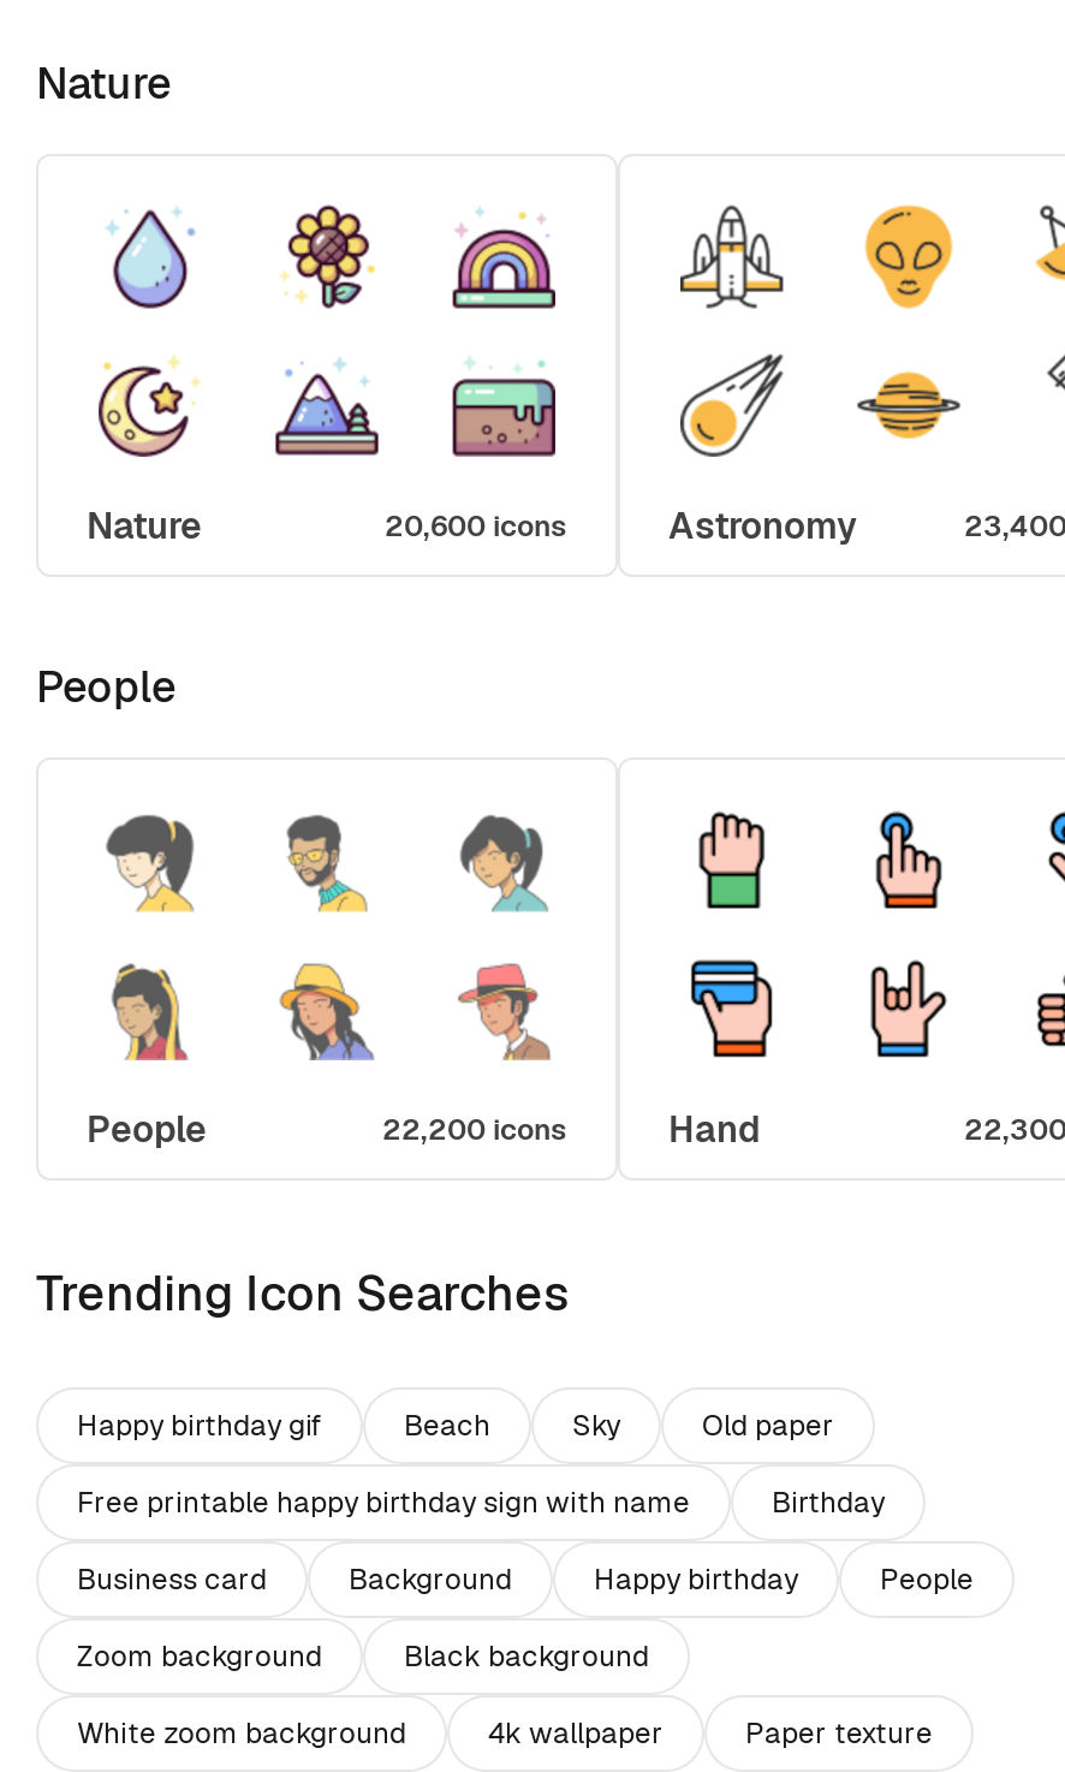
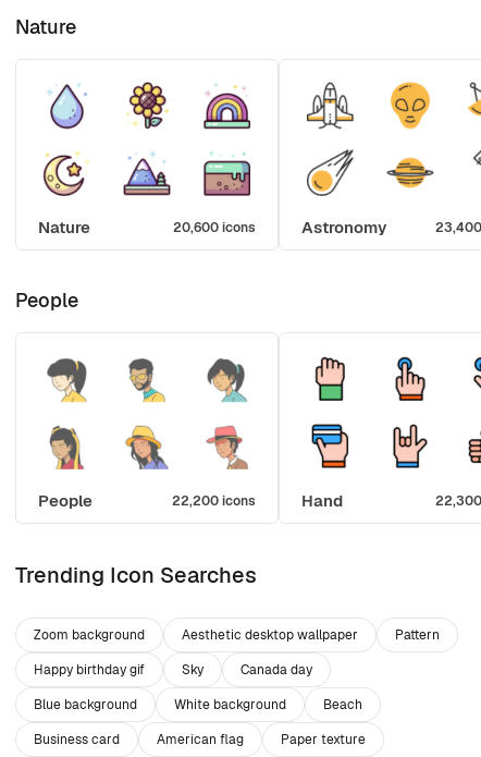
moved [77,1405,620,1444] -> [34,661,203,678]: Happy birthday gif | Sky
moved [77,1405,490,1598] -> [34,695,362,748]: Beach | Business card
[77,1405,974,1598] Old paper | Free printable happy birthday sign with name | Birthday | Background | Happy birthday | People -> none
[77,1636,664,1752] Black background | White zoom background | 4k wallpaper -> [34,626,440,748] Aesthetic desktop wallpaper | Pattern | Canada day | Blue background | White background | American flag
moved [77,1636,322,1675] -> [34,626,145,643]: Zoom background

